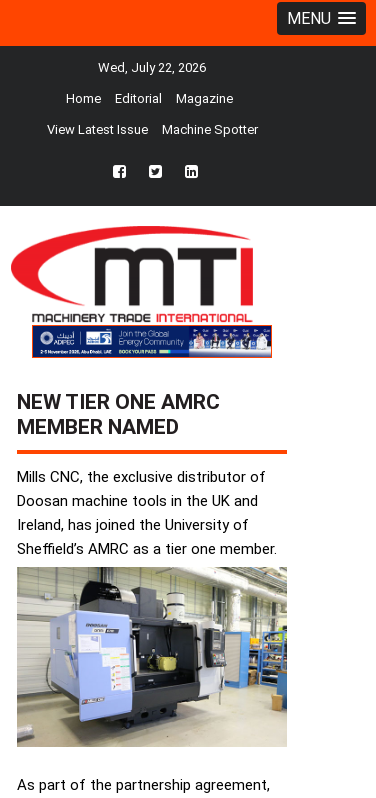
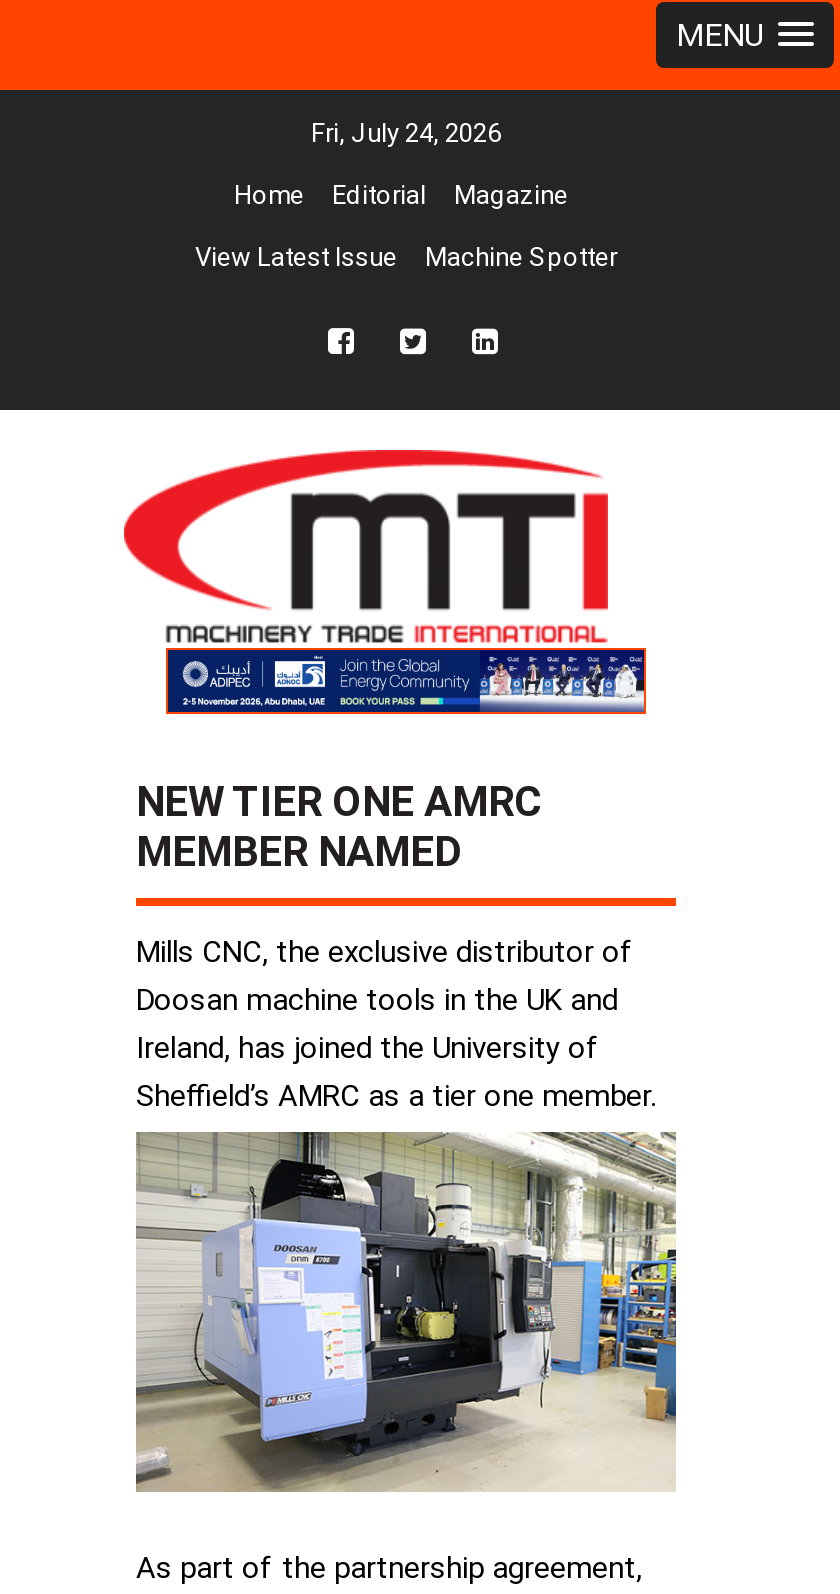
[98,60,206,75] Wed, July 22, 2026 -> [311,118,501,148] Fri, July 24, 2026

